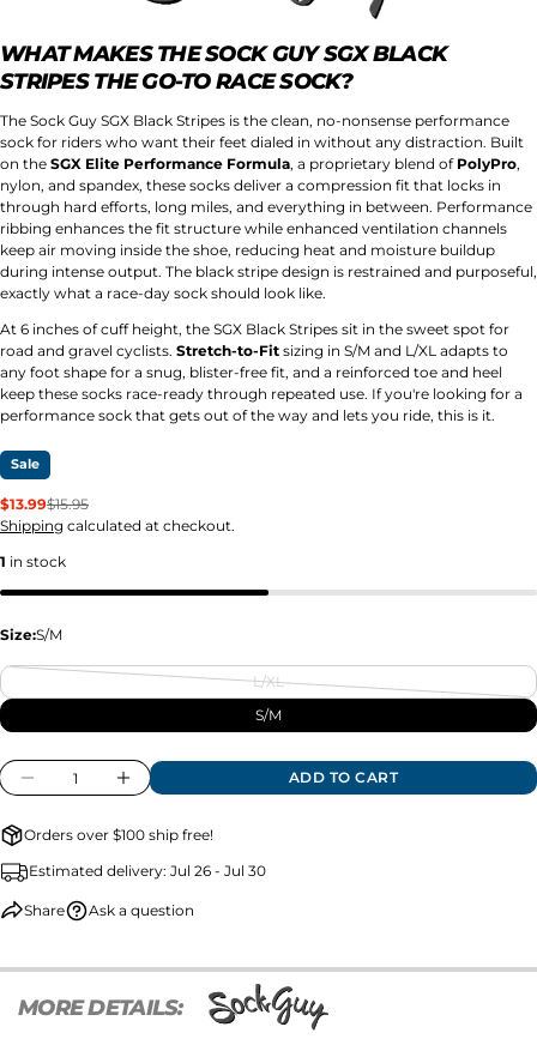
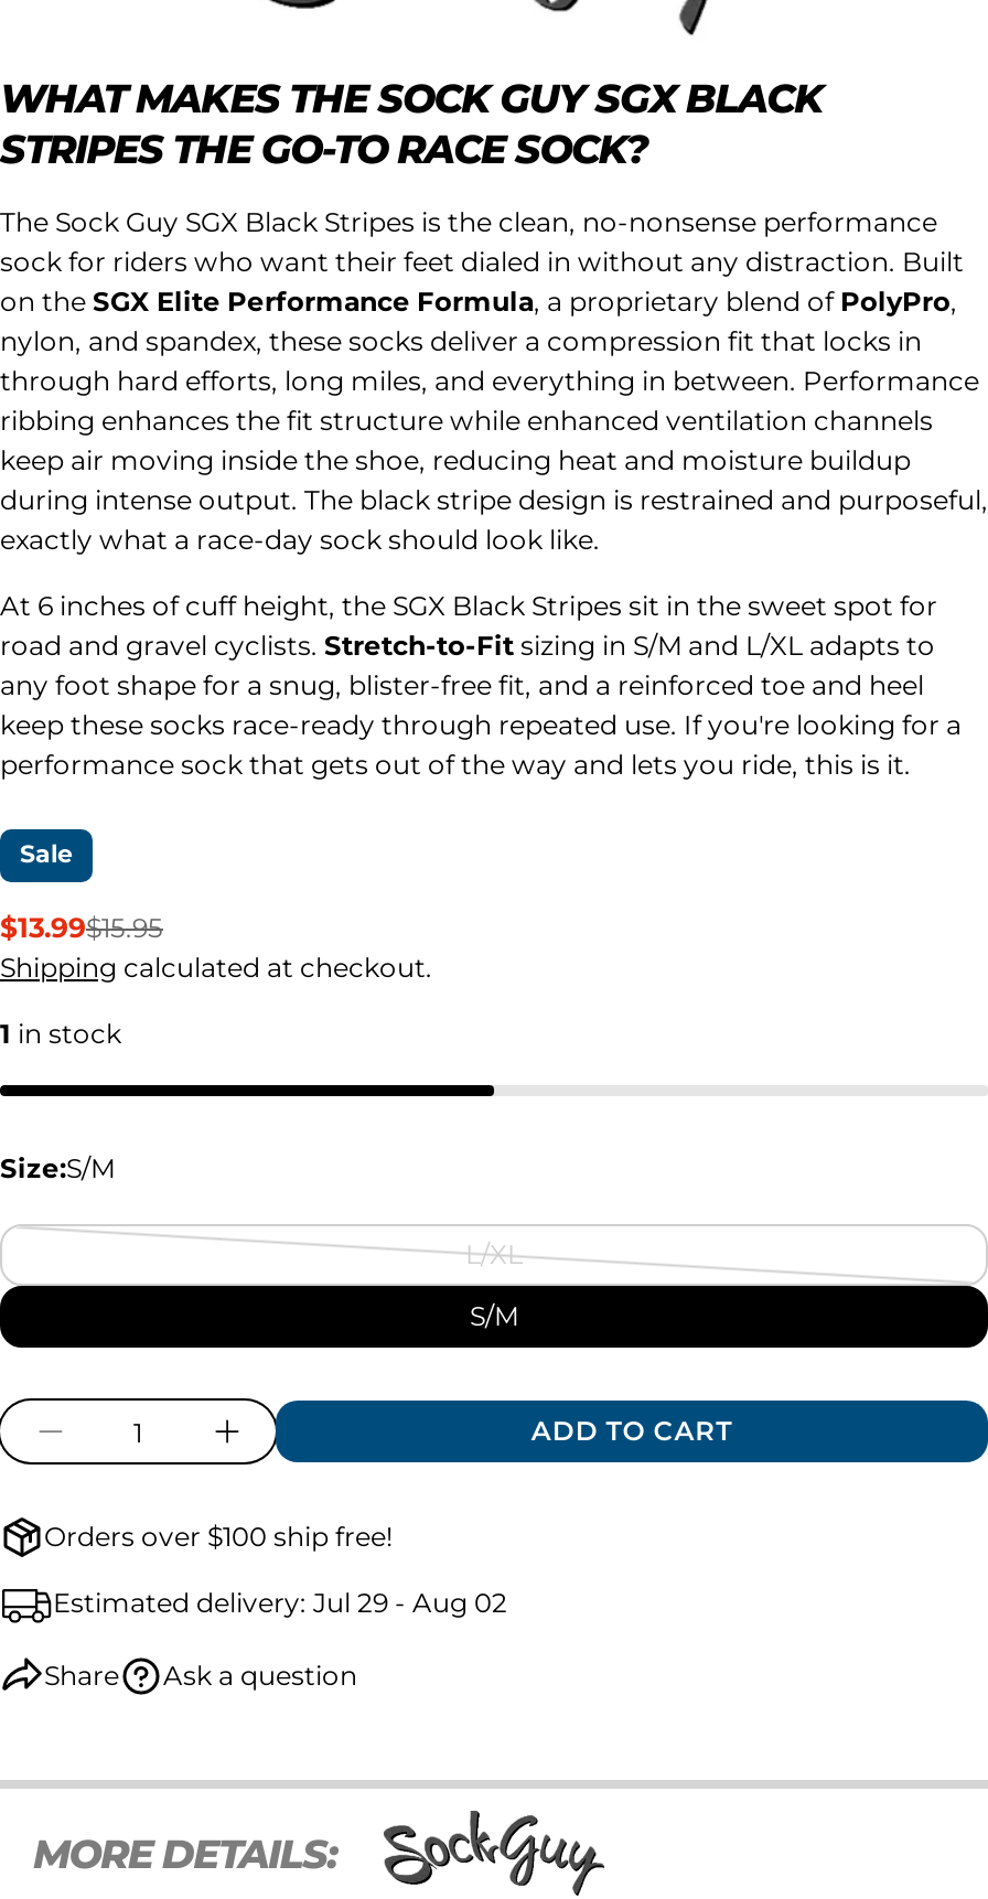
[29,862,266,880] Estimated delivery: Jul 26 - Jul 30 -> [53,1586,507,1619] Estimated delivery: Jul 29 - Aug 02

